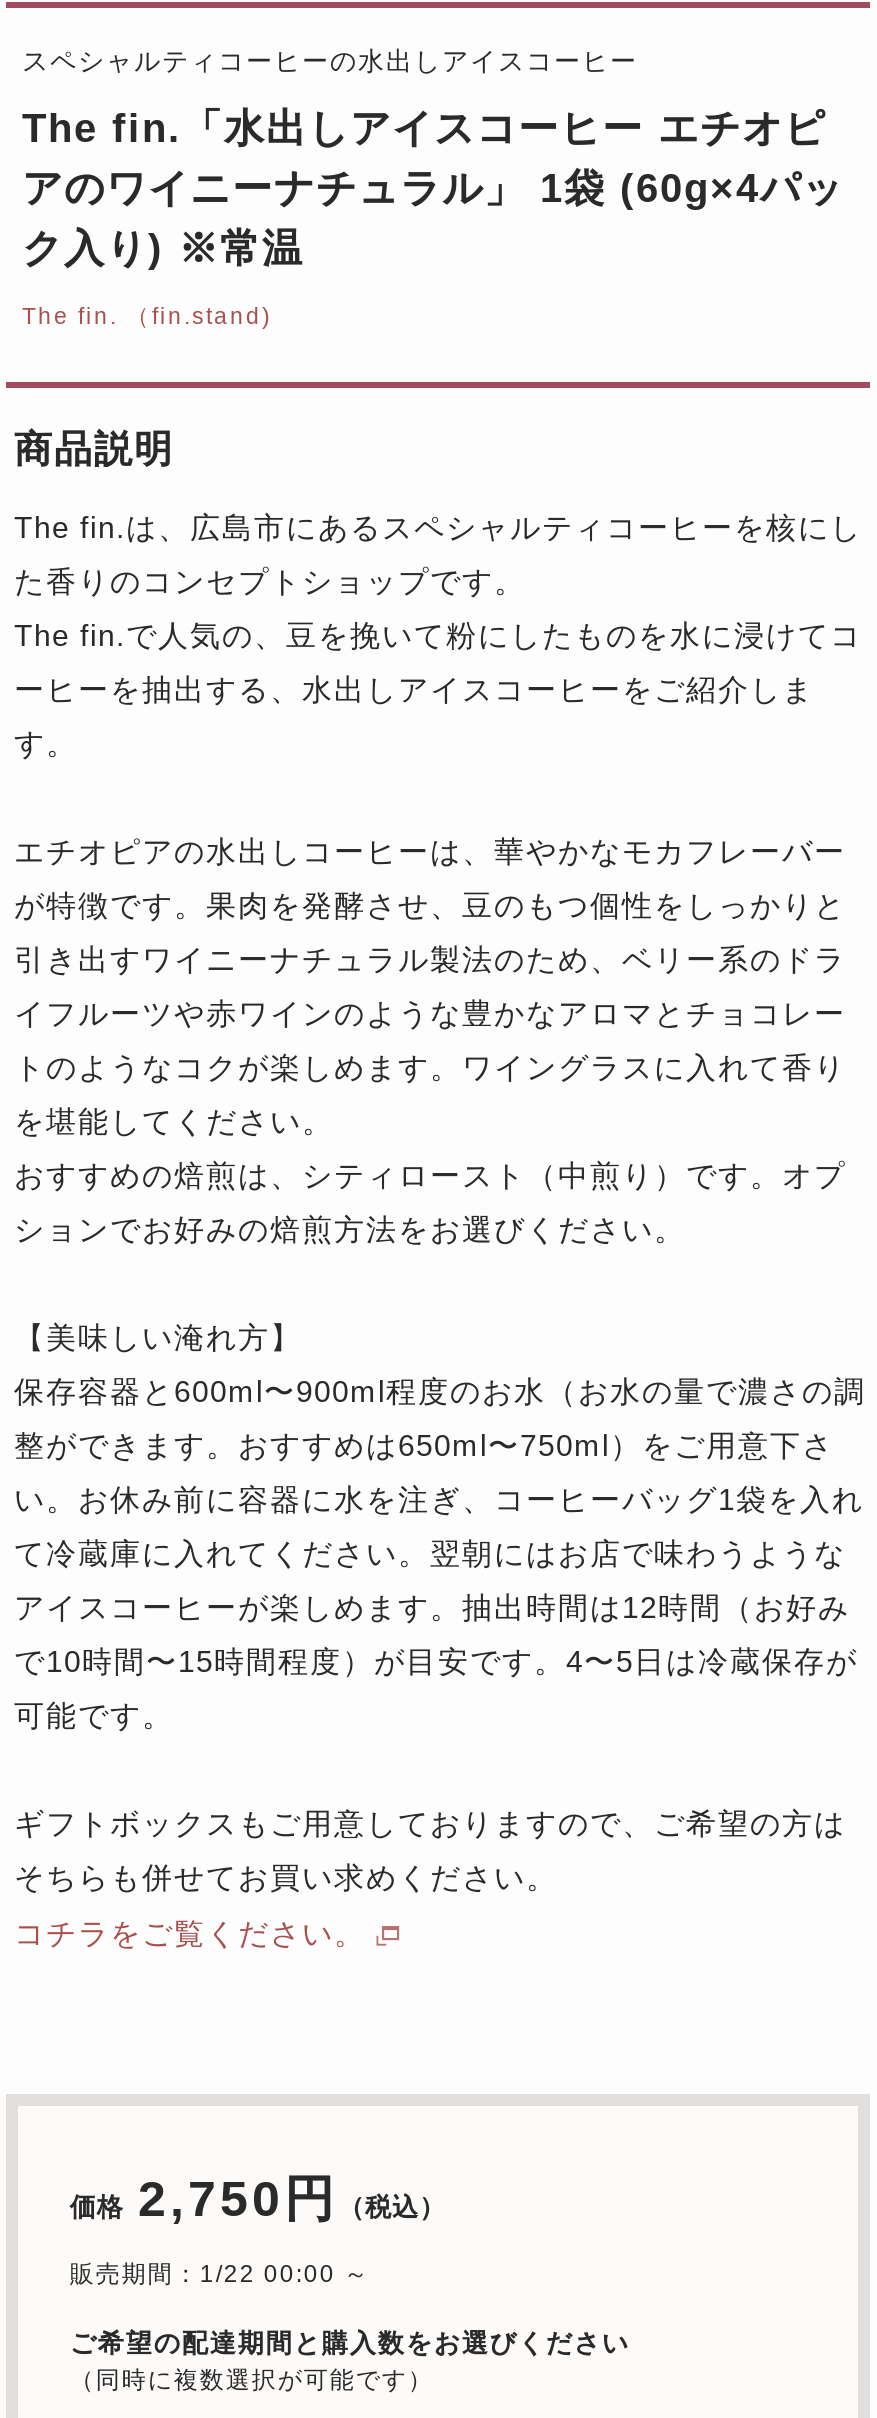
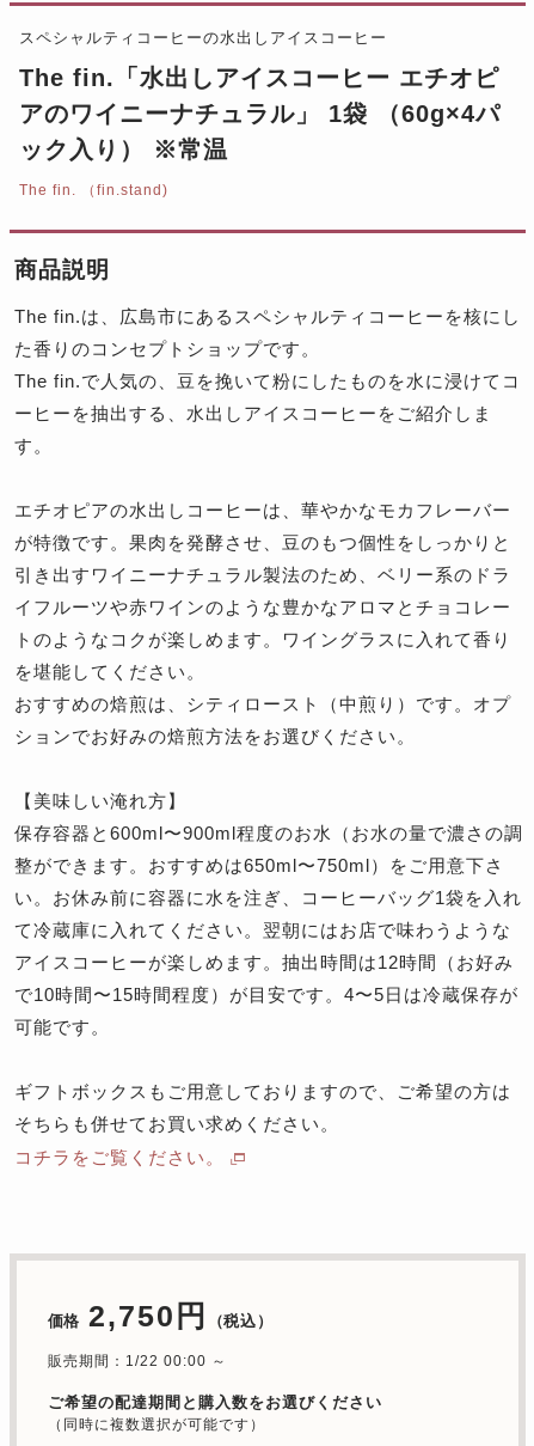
[22,166,844,270] アのワイニーナチュラル」 1袋 (60g×4パッ | ク入り) ※常温 -> [19,101,501,163] アのワイニーナチュラル」 1袋 （60g×4パ | ック入り） ※常温

